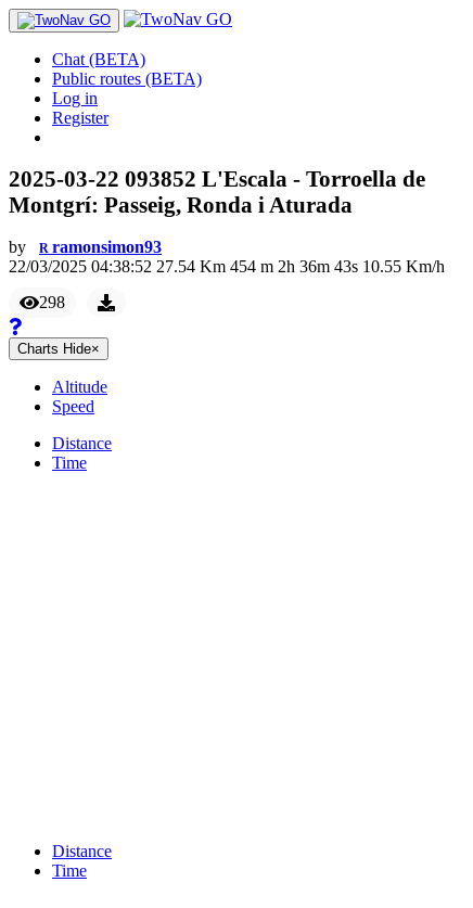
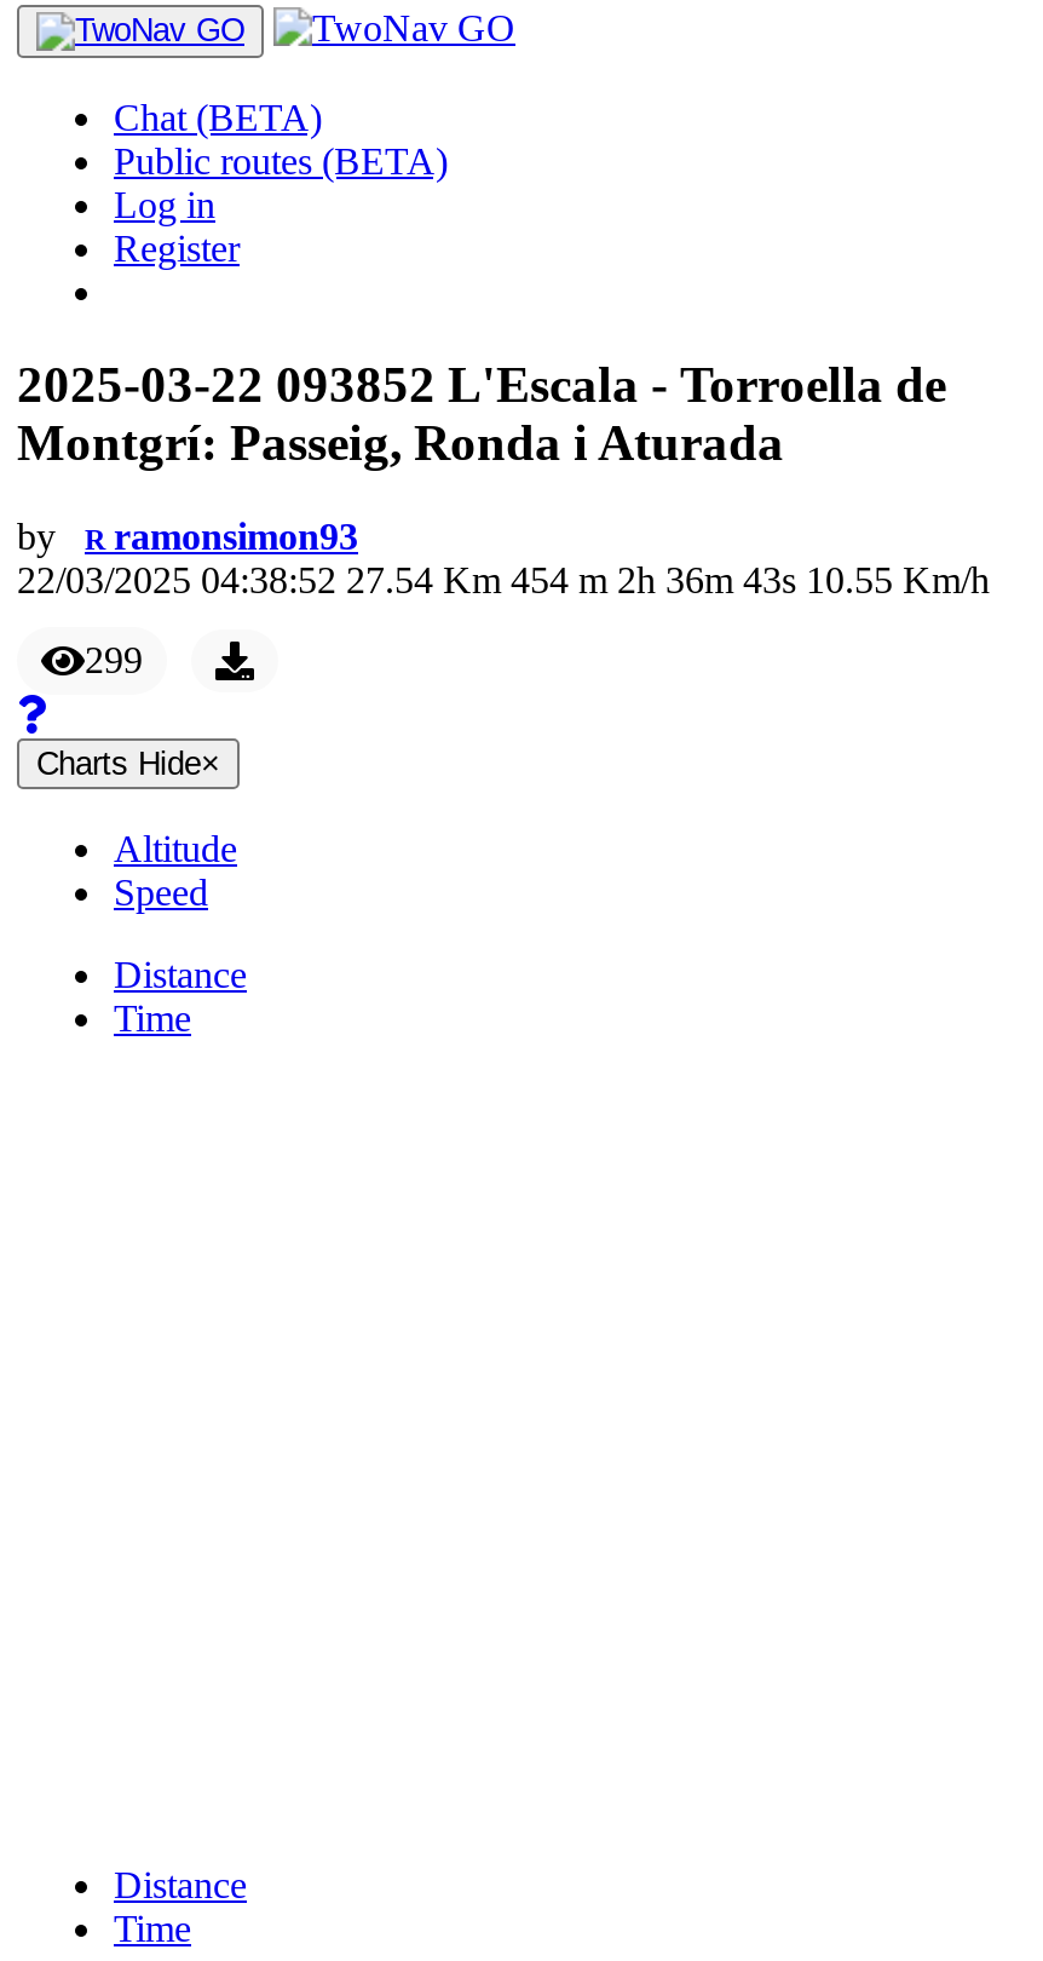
[39,292,65,311] 298 -> [85,638,143,679] 299

